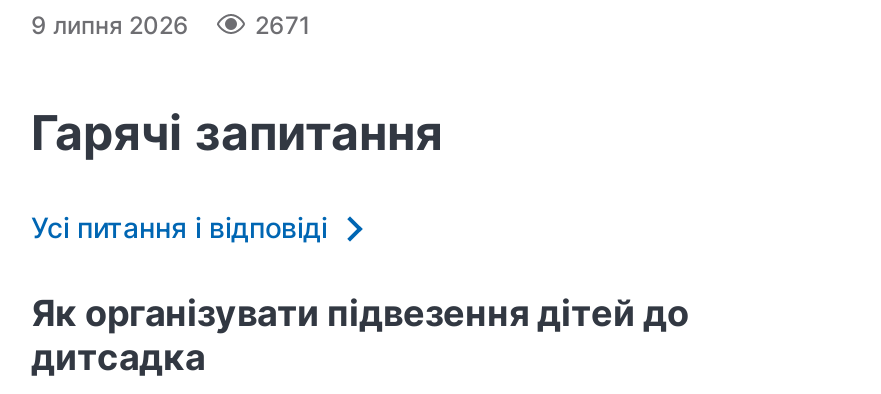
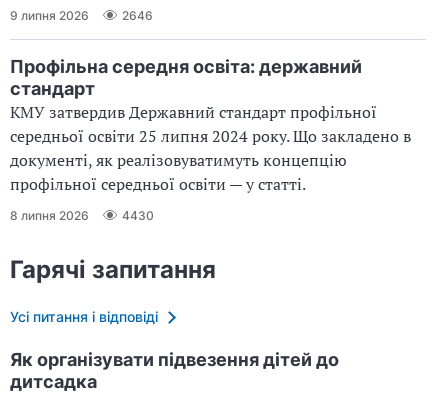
[255,9,311,39] 2671 -> [10,7,411,222] 2646 | Профільна середня освіта: державний | стандарт | КМУ затвердив Державний стандарт профільної | середньої освіти 25 липня 2024 року. Що закладено в | документі, як реалізовуватимуть концепцію | профільної середньої освіти — у статті. | 8 липня 2026 | 4430

